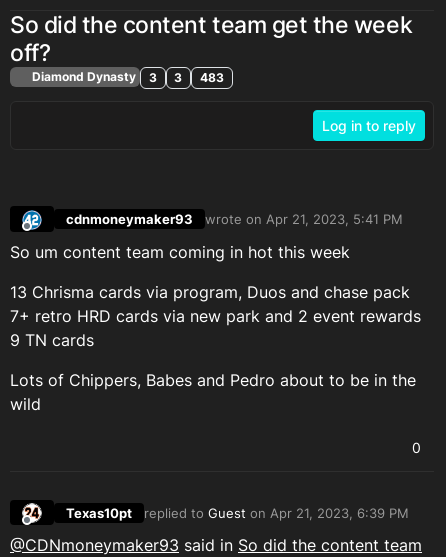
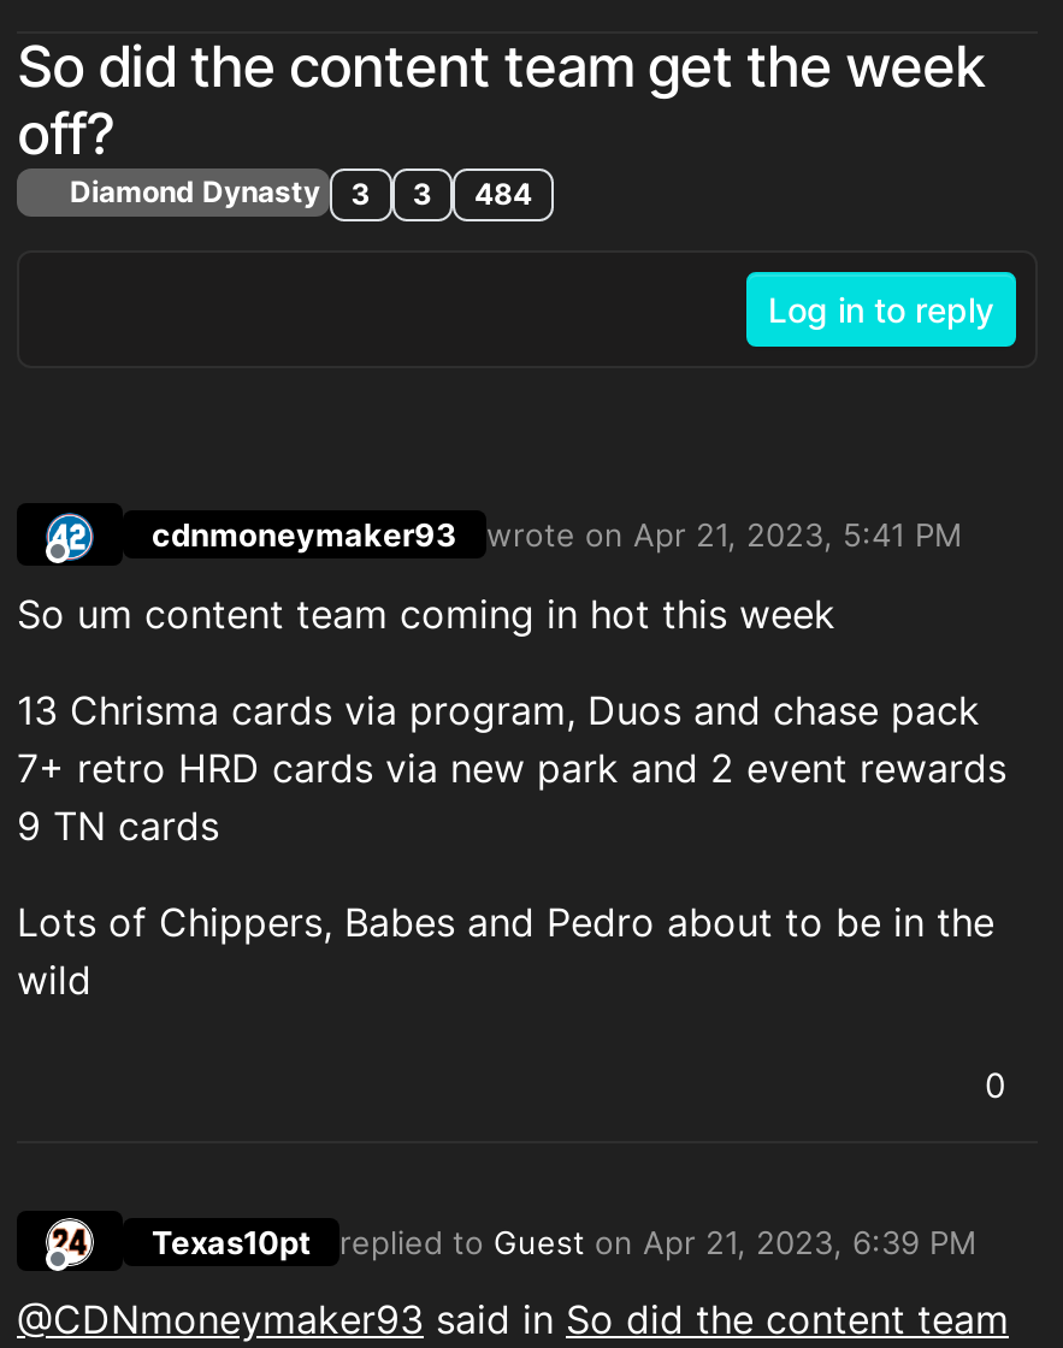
[29,69,224,85] Diamond Dynasty 3 3 483 -> [63,174,532,212] Diamond Dynasty 3 3 484

